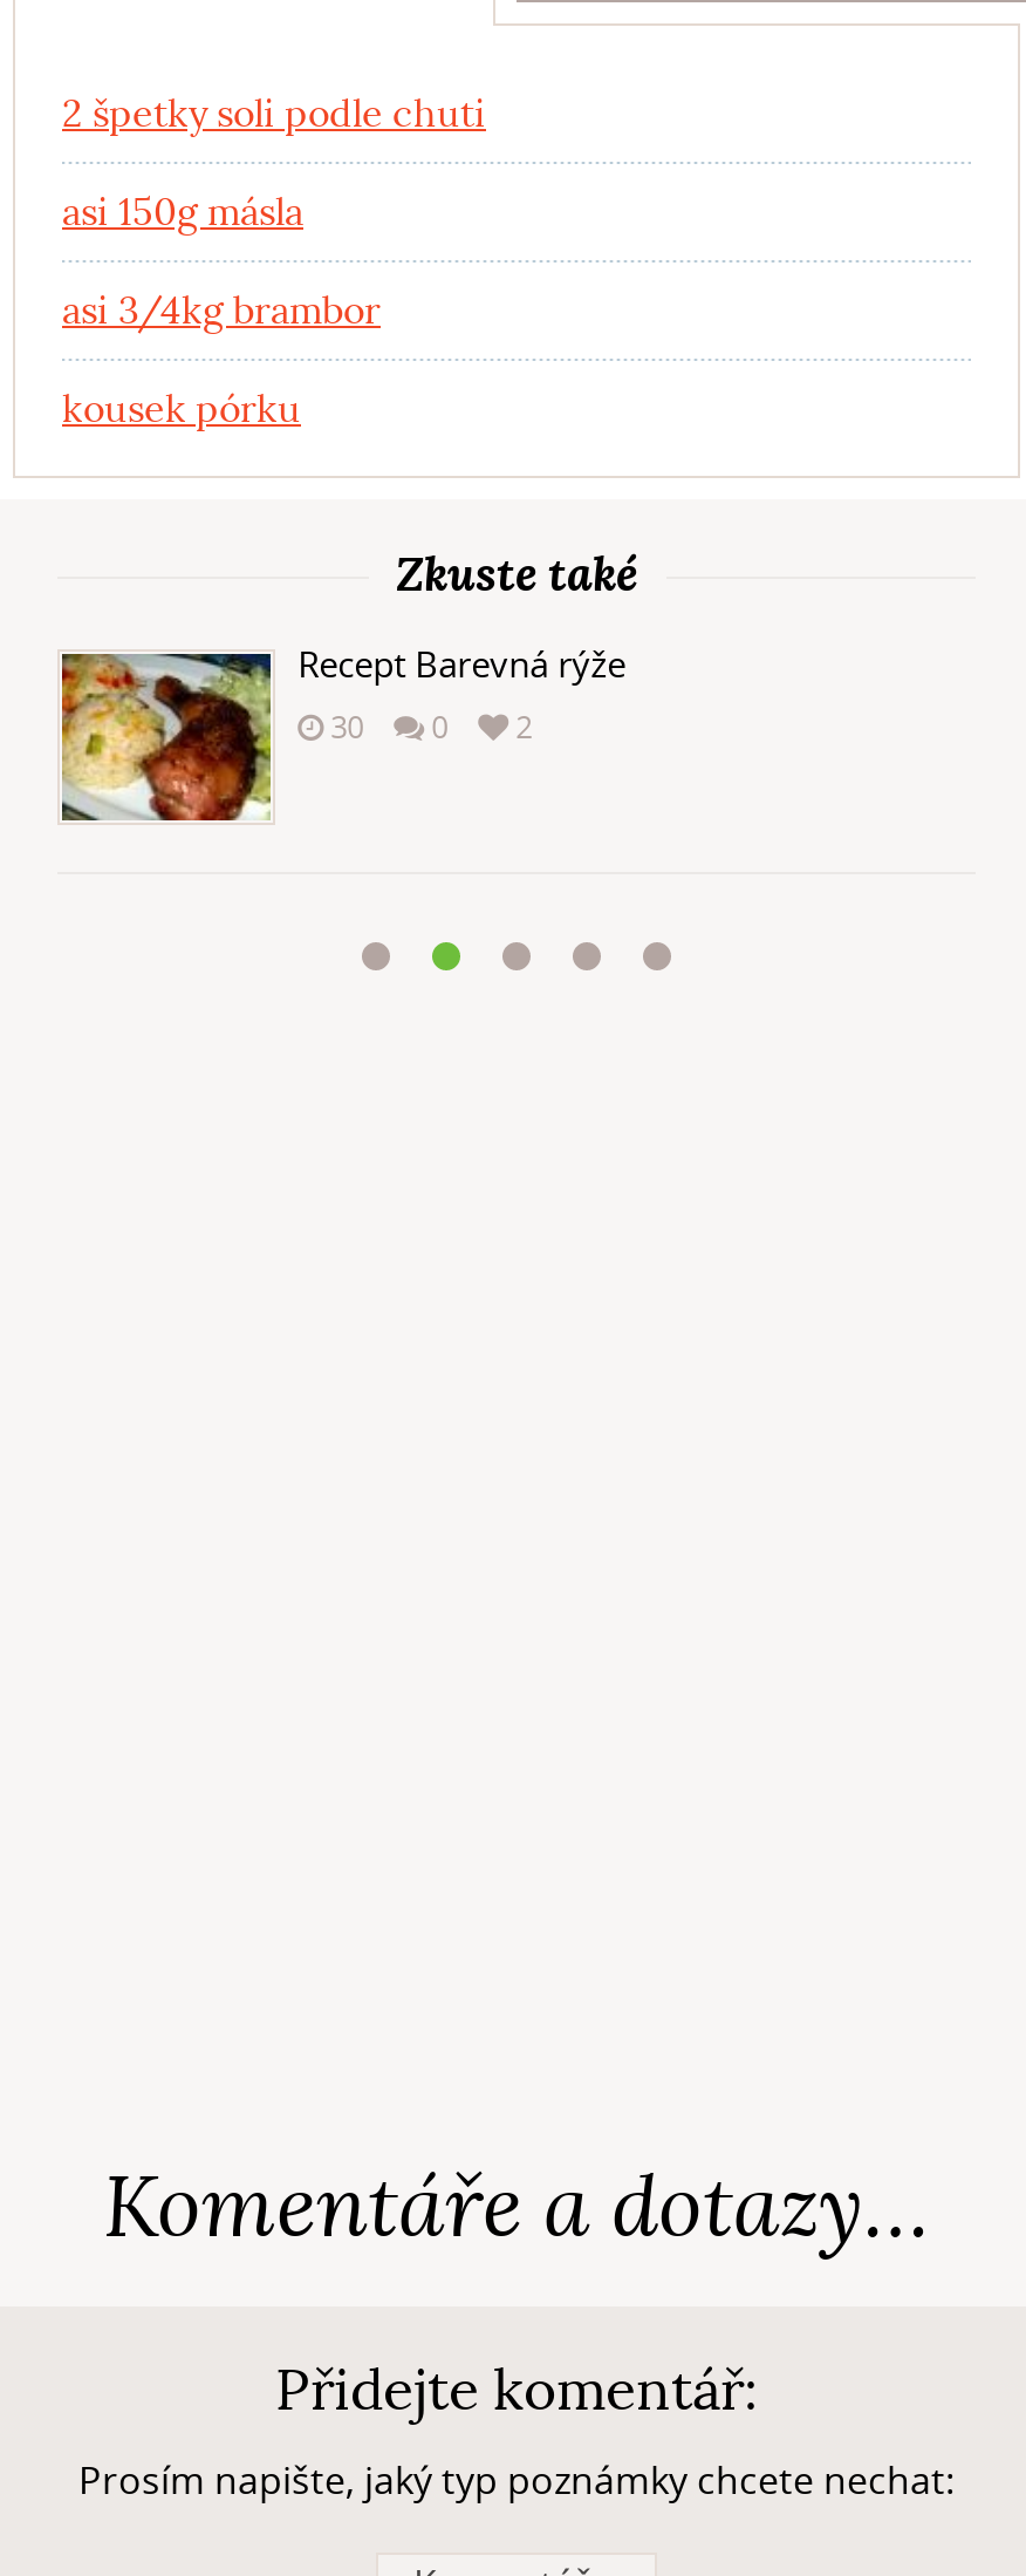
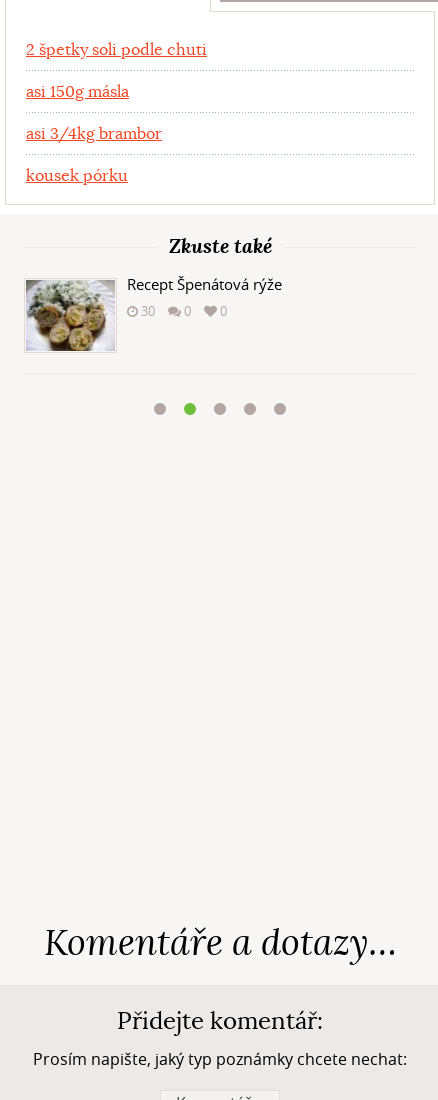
[60,640,626,823] [image] | Recept Barevná rýže -> [25,274,282,352] [image] | Recept Špenátová rýže
[324,706,532,748] 30 0 2 -> [138,302,227,320] 30 0 0

